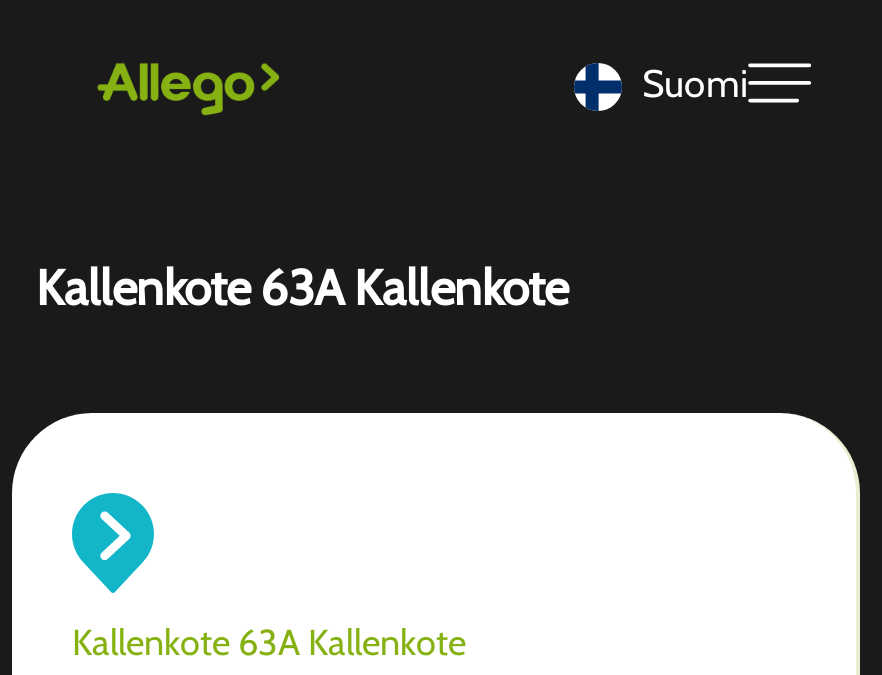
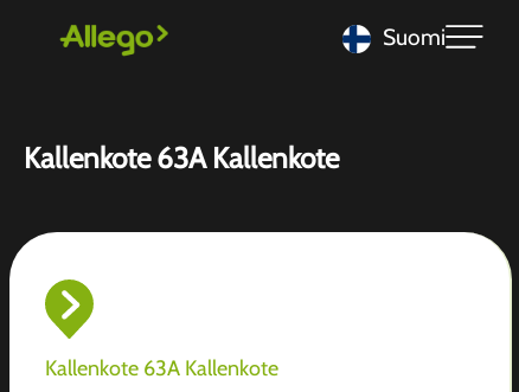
[70,491,156,595] [image] -> [44,278,95,340] [image]

